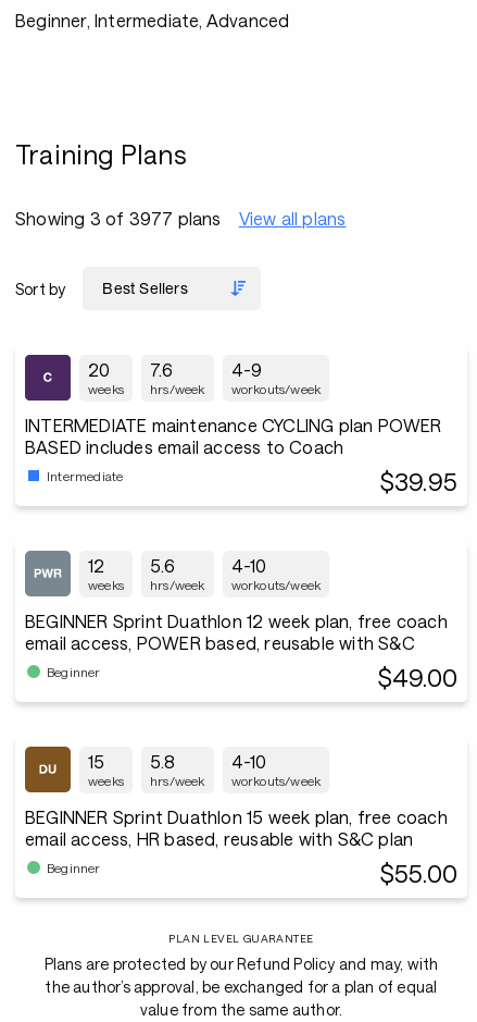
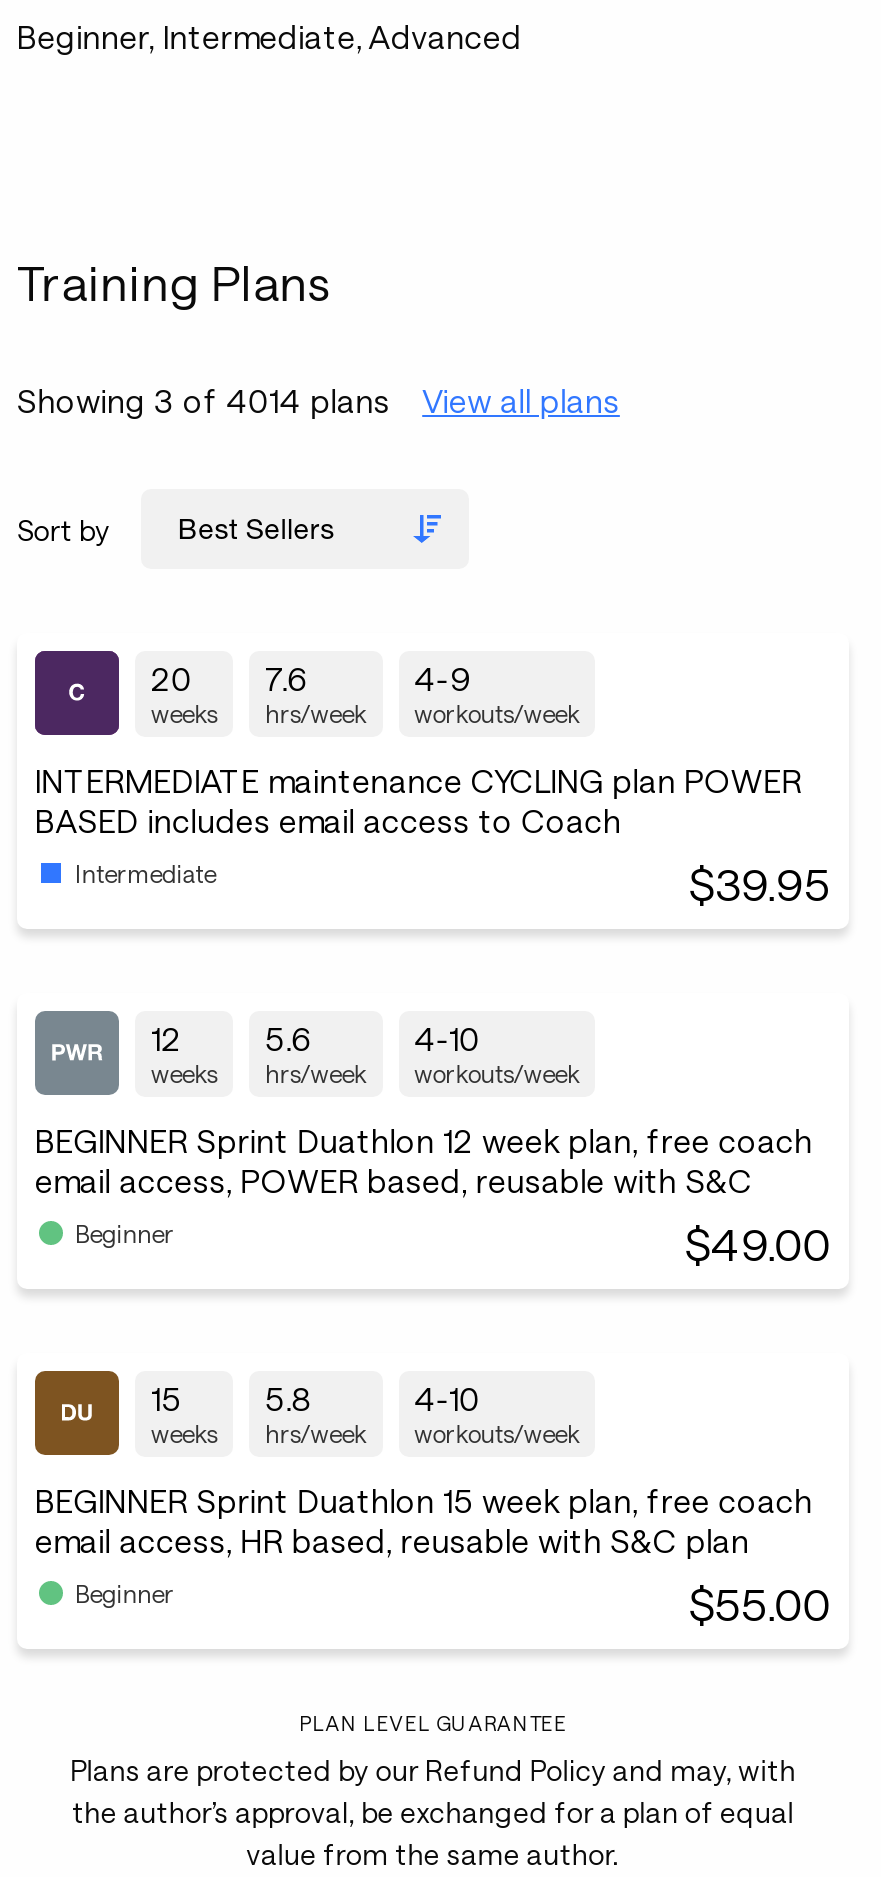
[15,208,221,229] Showing 3 of 3977 plans -> [17,381,390,419] Showing 3 of 4014 plans

